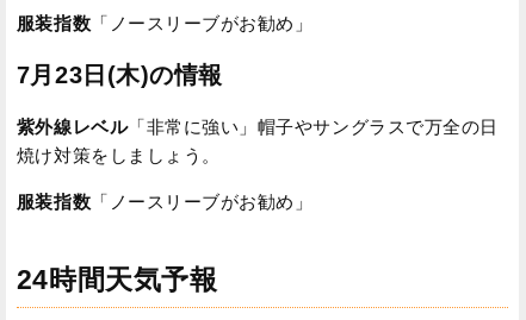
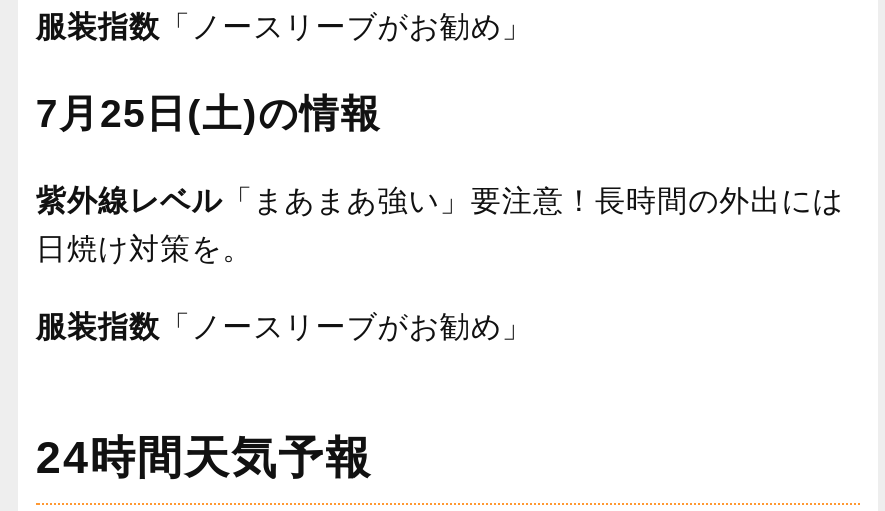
[17,62,223,88] 7月23日(木)の情報 -> [36,91,382,135] 7月25日(土)の情報
[17,117,498,165] 紫外線レベル「非常に強い」帽子やサングラスで万全の日 | 焼け対策をしましょう。 -> [36,183,844,265] 紫外線レベル「まあまあ強い」要注意！長時間の外出には | 日焼け対策を。

